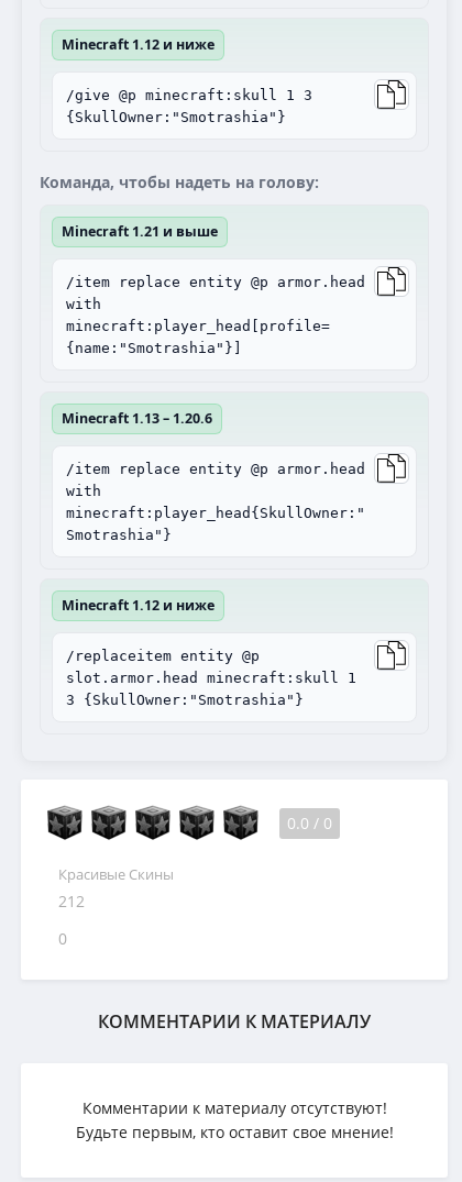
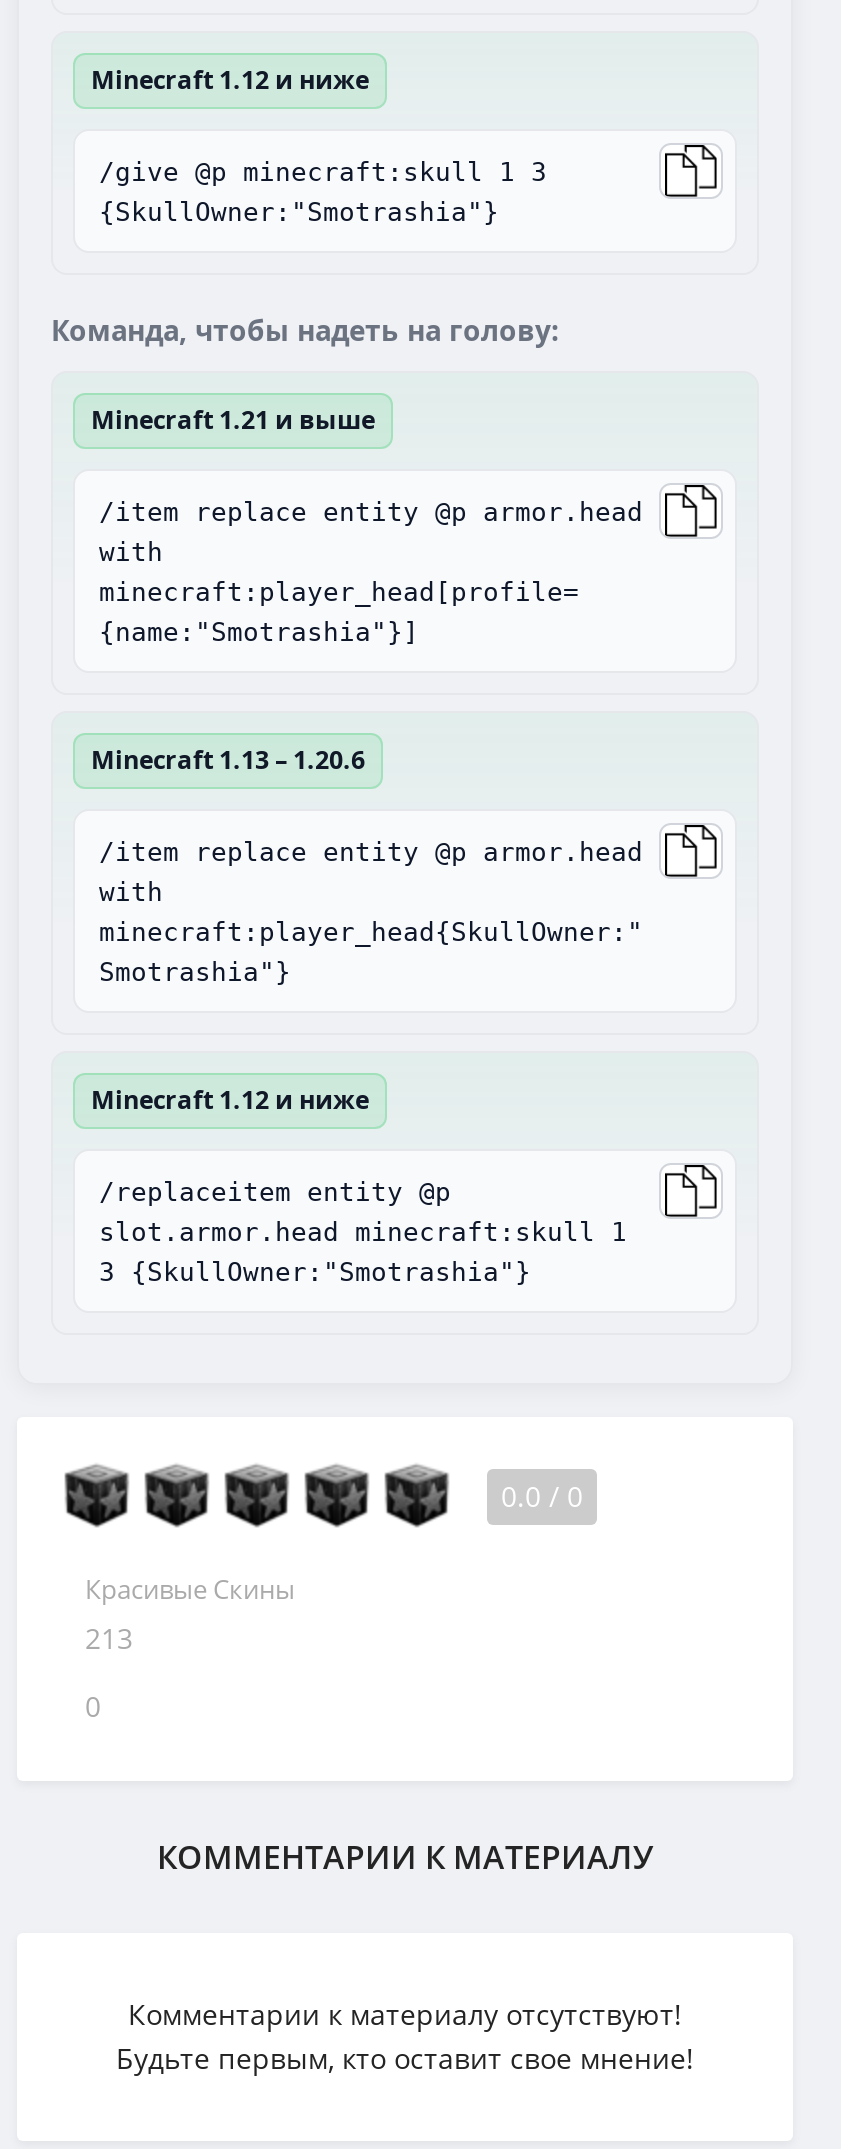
[58,890,85,911] 212 -> [85,1618,133,1656] 213

